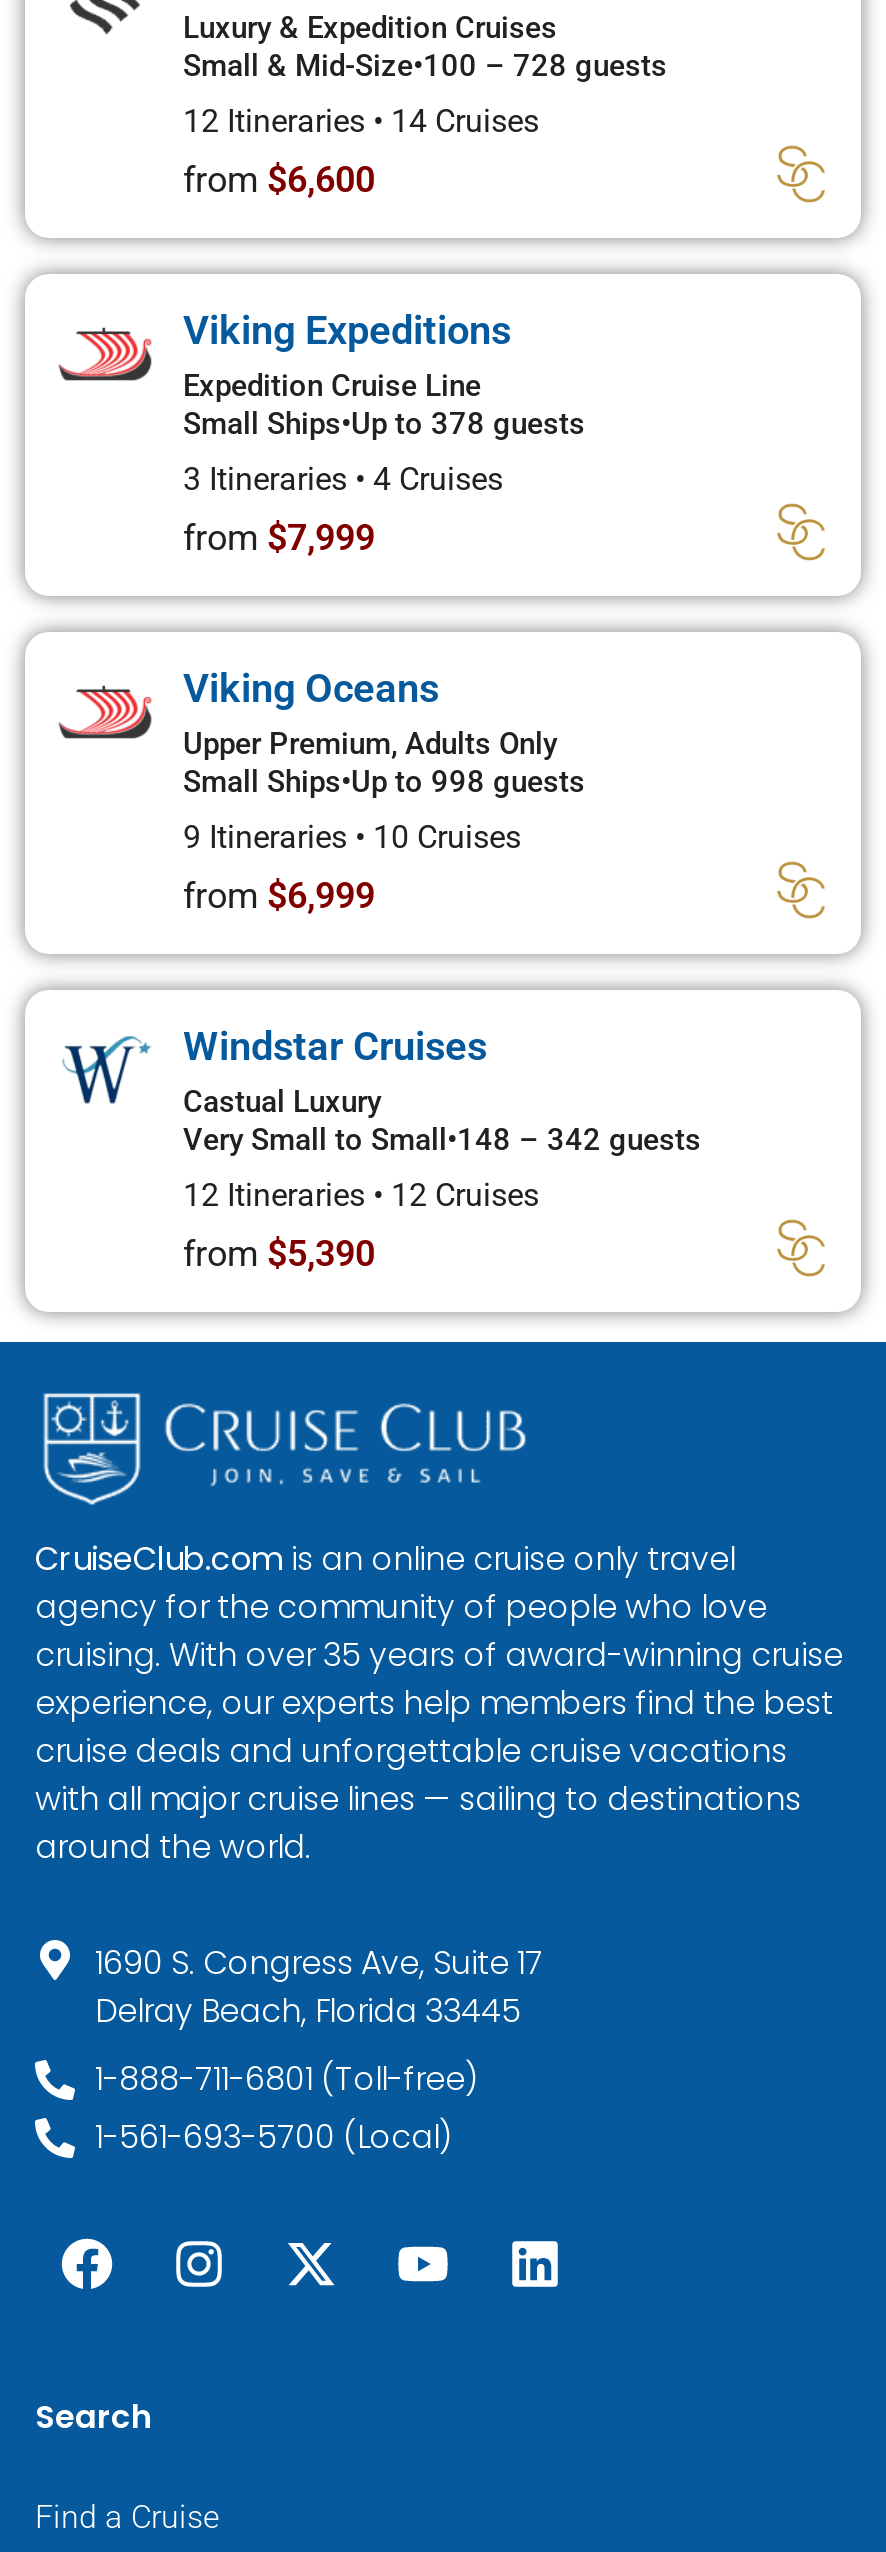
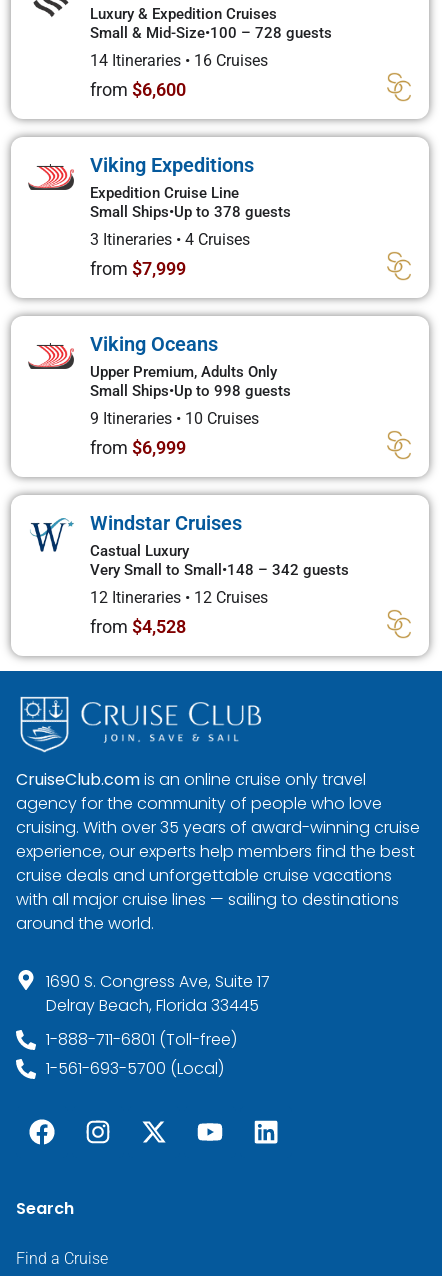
[183,103,539,141] 12 Itineraries • 14 Cruises -> [90,51,268,70] 14 Itineraries • 16 Cruises
[183,1232,375,1274] from $5,390 -> [90,616,186,637] from $4,528

